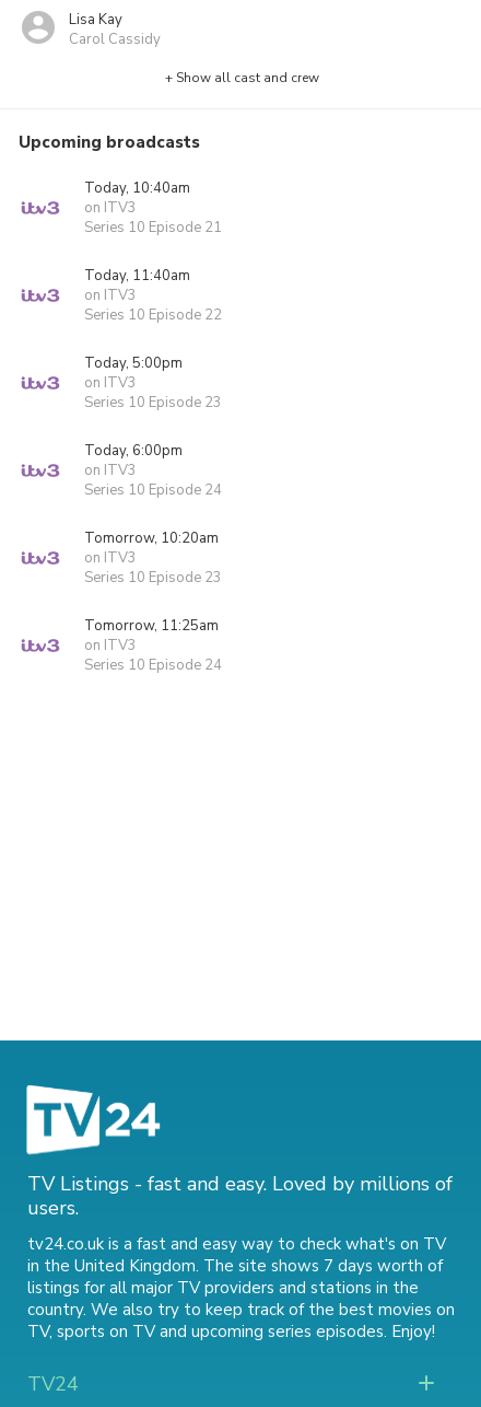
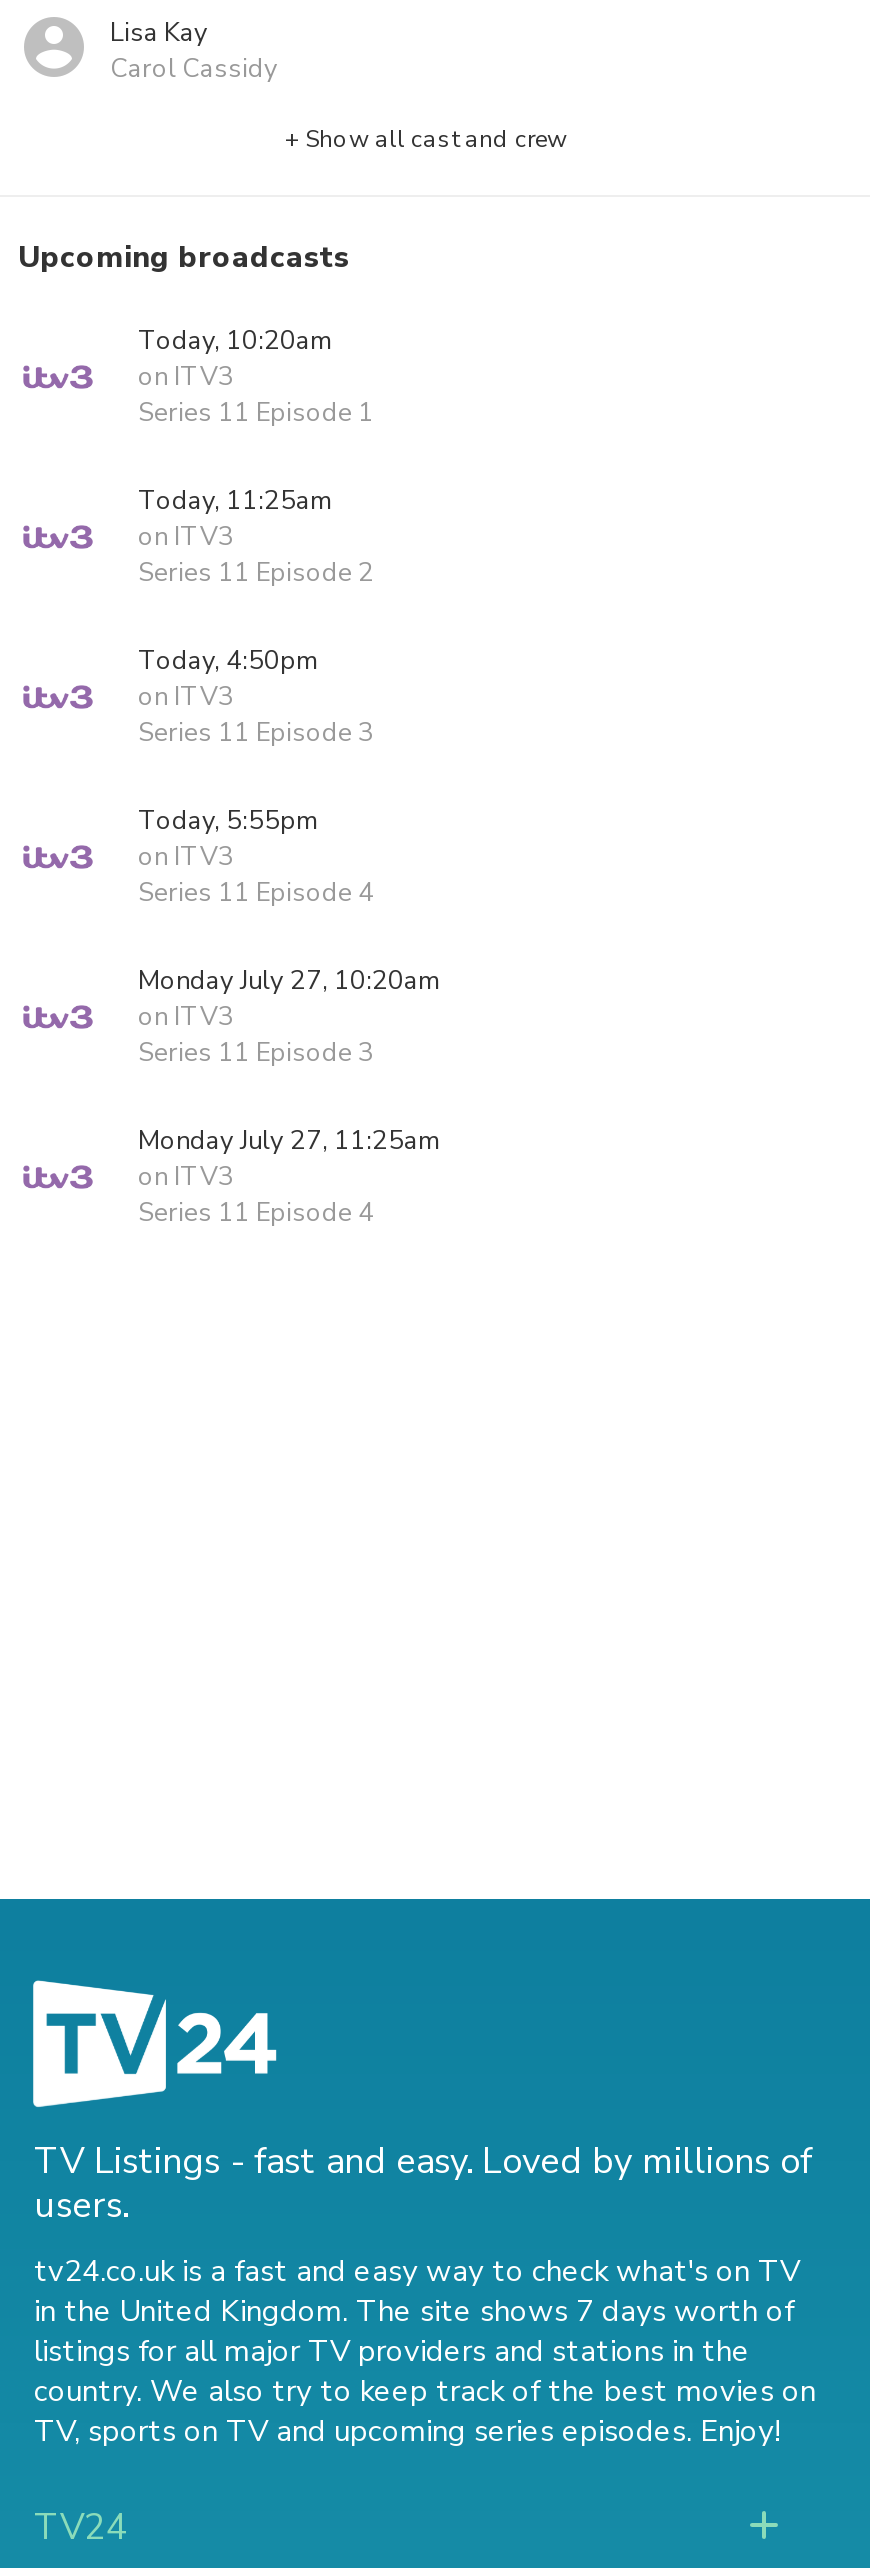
[84,178,190,198] Today, 10:40am -> [138,323,332,359] Today, 10:20am
[84,218,222,237] Series 10 Episode 21 -> [138,395,374,431] Series 11 Episode 1
[84,266,190,286] Today, 11:40am -> [138,483,332,519] Today, 11:25am
[84,305,222,325] Series 10 Episode 22 -> [138,555,374,591] Series 11 Episode 2
[84,353,183,373] Today, 5:00pm -> [138,643,318,679] Today, 4:50pm
[84,393,222,412] Series 10 Episode 23 -> [138,715,374,751] Series 11 Episode 3
[84,441,183,461] Today, 6:00pm -> [138,803,318,839] Today, 5:55pm
[84,480,222,500] Series 10 Episode 24 -> [138,875,374,911] Series 11 Episode 4
[84,528,219,548] Tomorrow, 10:20am -> [138,963,440,999] Monday July 27, 10:20am
[84,568,222,588] Series 10 Episode 23 -> [138,1035,374,1071] Series 11 Episode 3
[84,616,219,636] Tomorrow, 11:25am -> [138,1123,440,1159] Monday July 27, 11:25am
[84,655,222,675] Series 10 Episode 24 -> [138,1195,374,1231] Series 11 Episode 4

